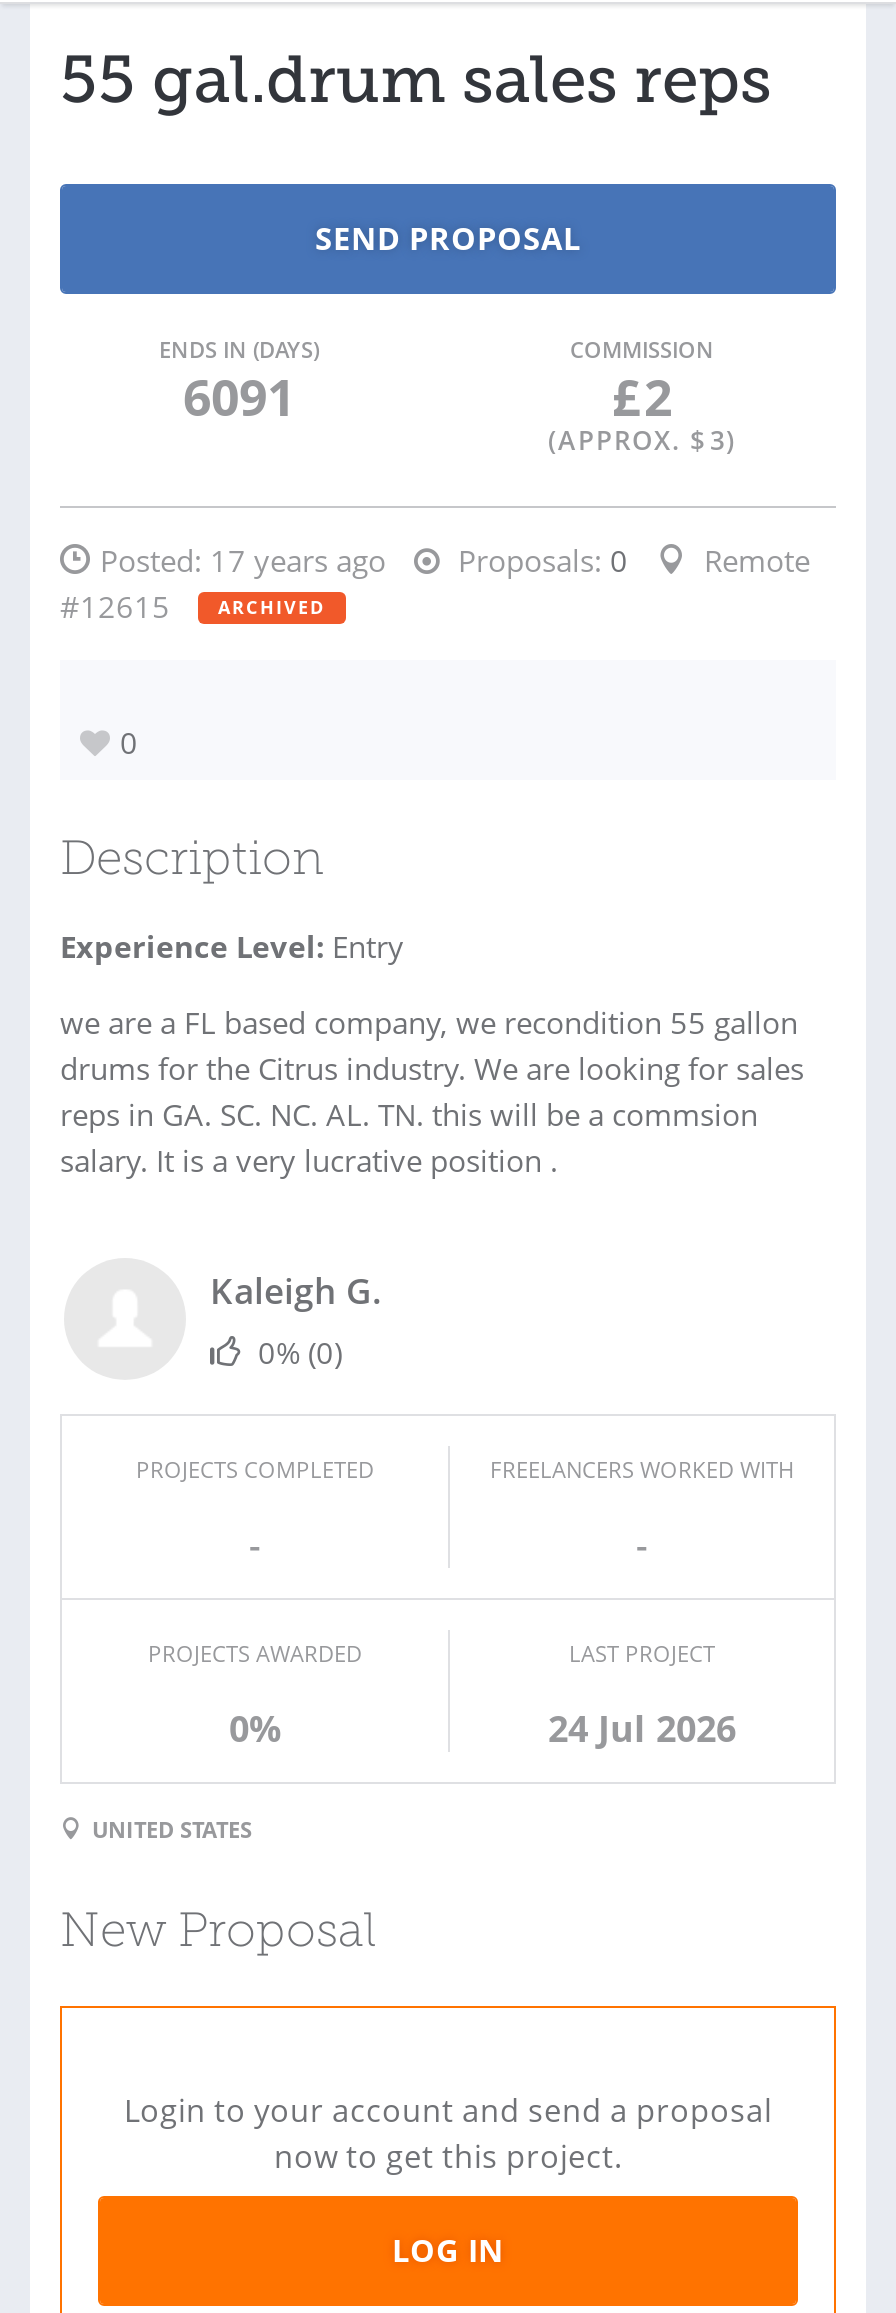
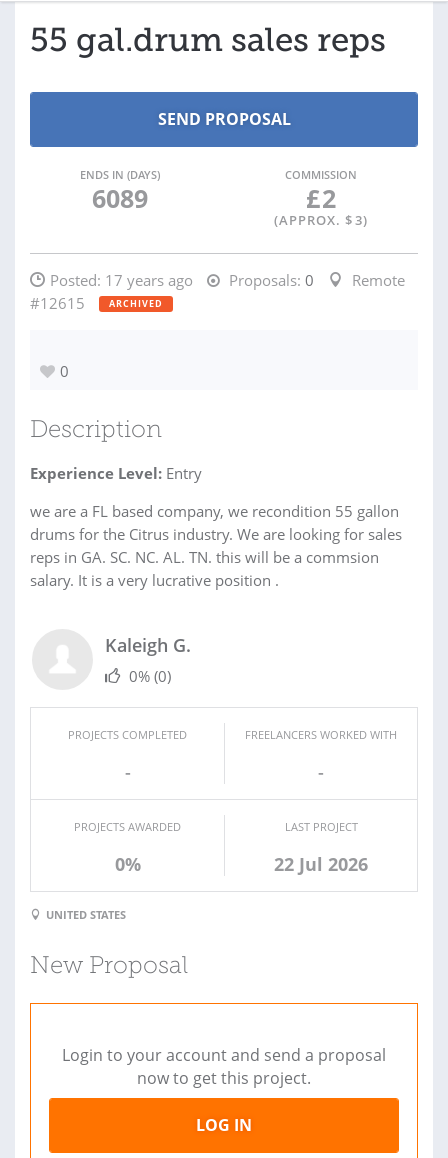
[183,362,295,430] 6091 -> [91,181,147,215] 6089
[548,1704,736,1752] 24 Jul 2026 -> [274,852,368,876] 22 Jul 2026

